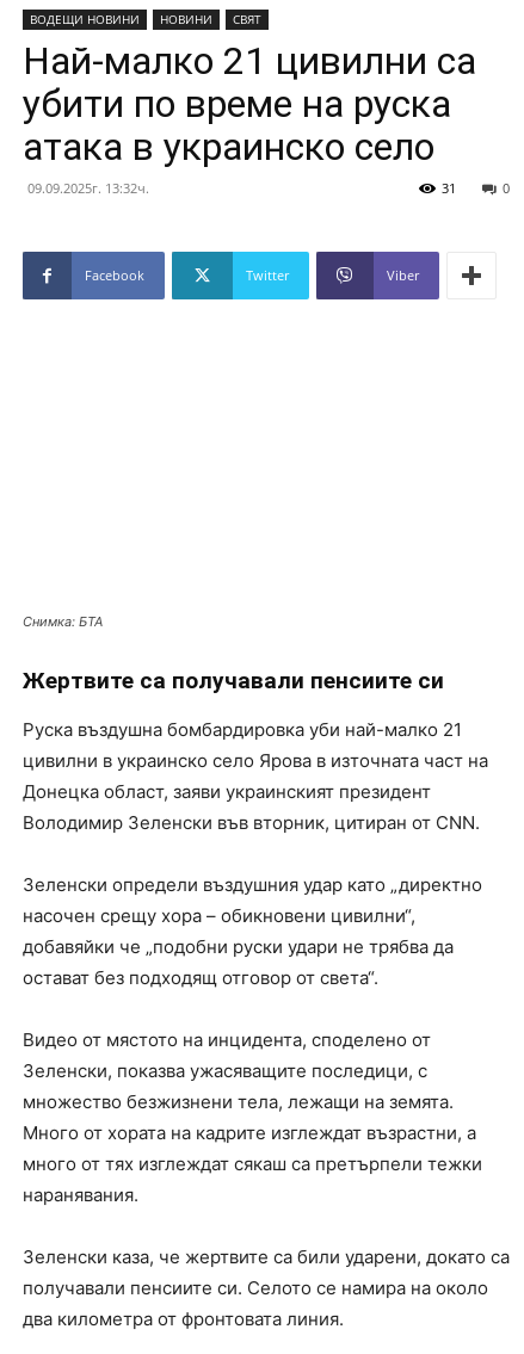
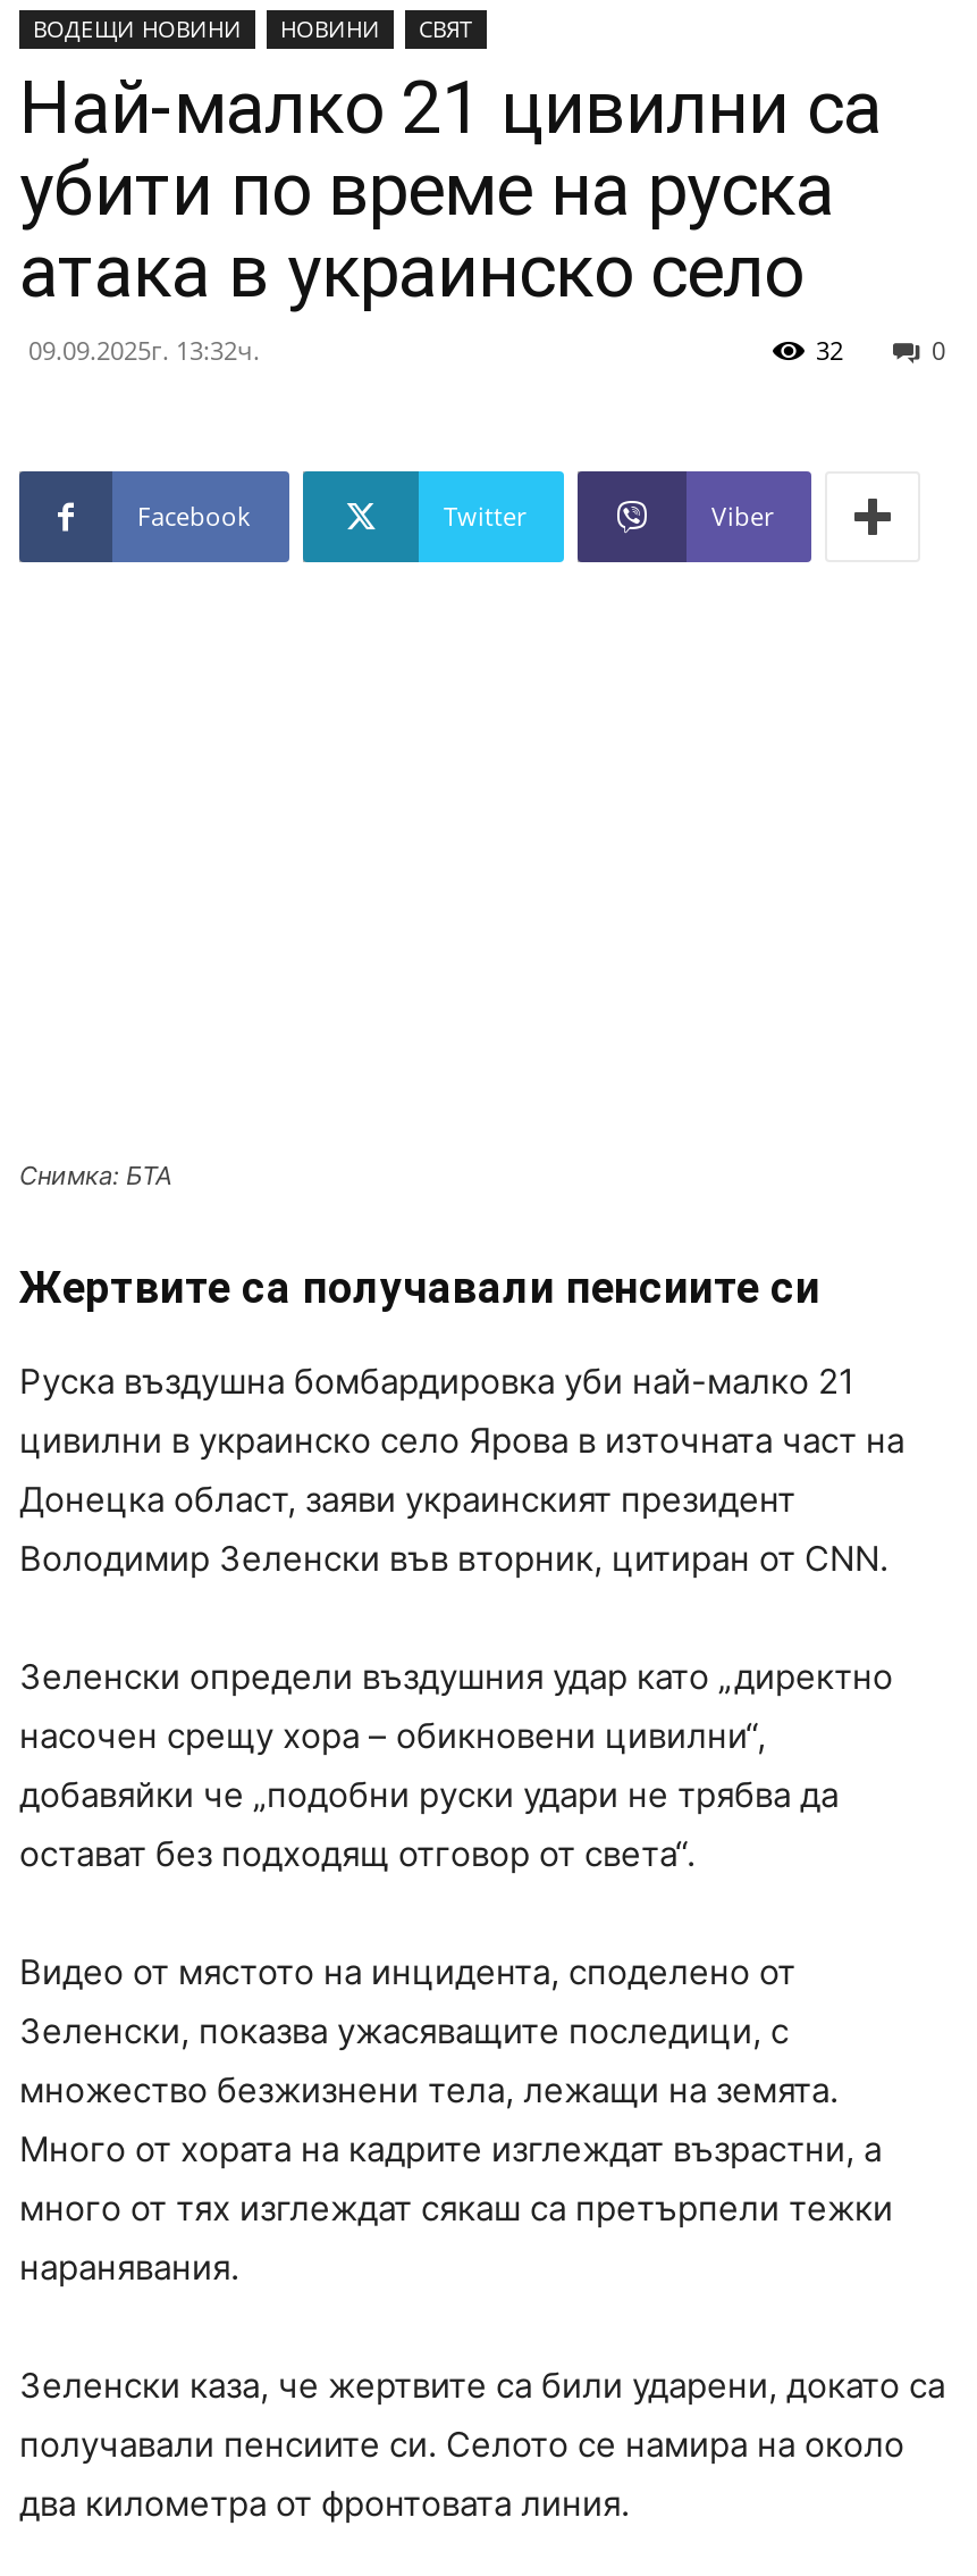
[442,179,456,197] 31 -> [816,333,843,367] 32

